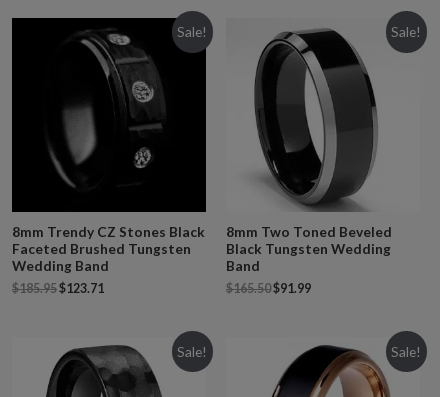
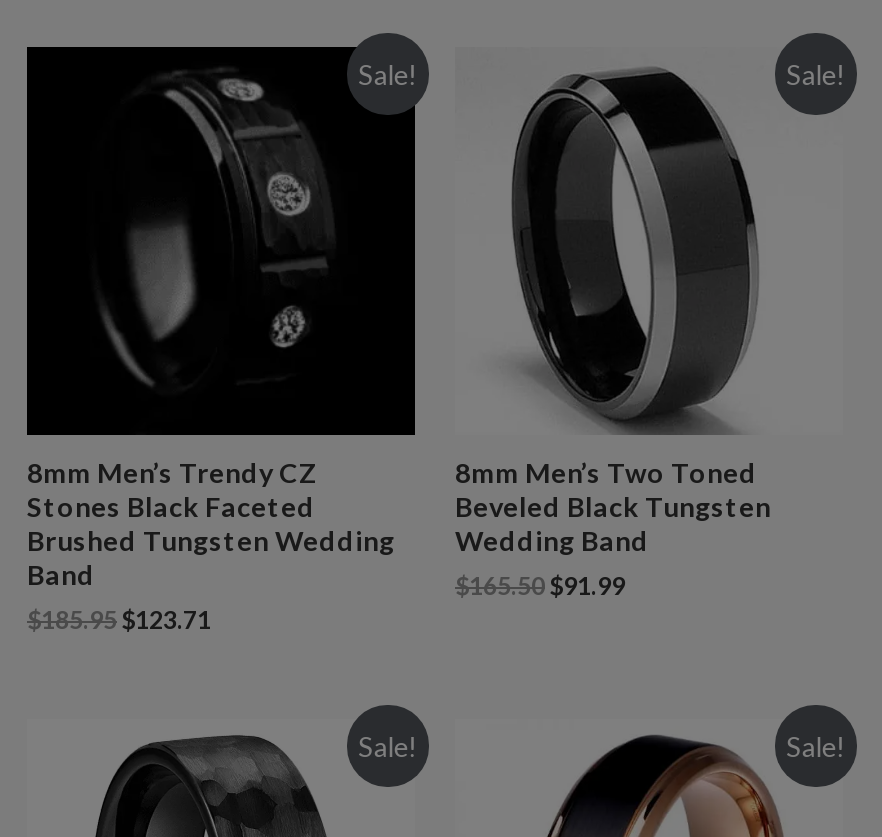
[12,223,205,274] 8mm Trendy CZ Stones Black | Faceted Brushed Tungsten | Wedding Band -> [27,455,395,591] 8mm Men’s Trendy CZ | Stones Black Faceted | Brushed Tungsten Wedding | Band
[226,223,392,274] 8mm Two Toned Beveled | Black Tungsten Wedding | Band -> [455,455,771,557] 8mm Men’s Two Toned | Beveled Black Tungsten | Wedding Band

